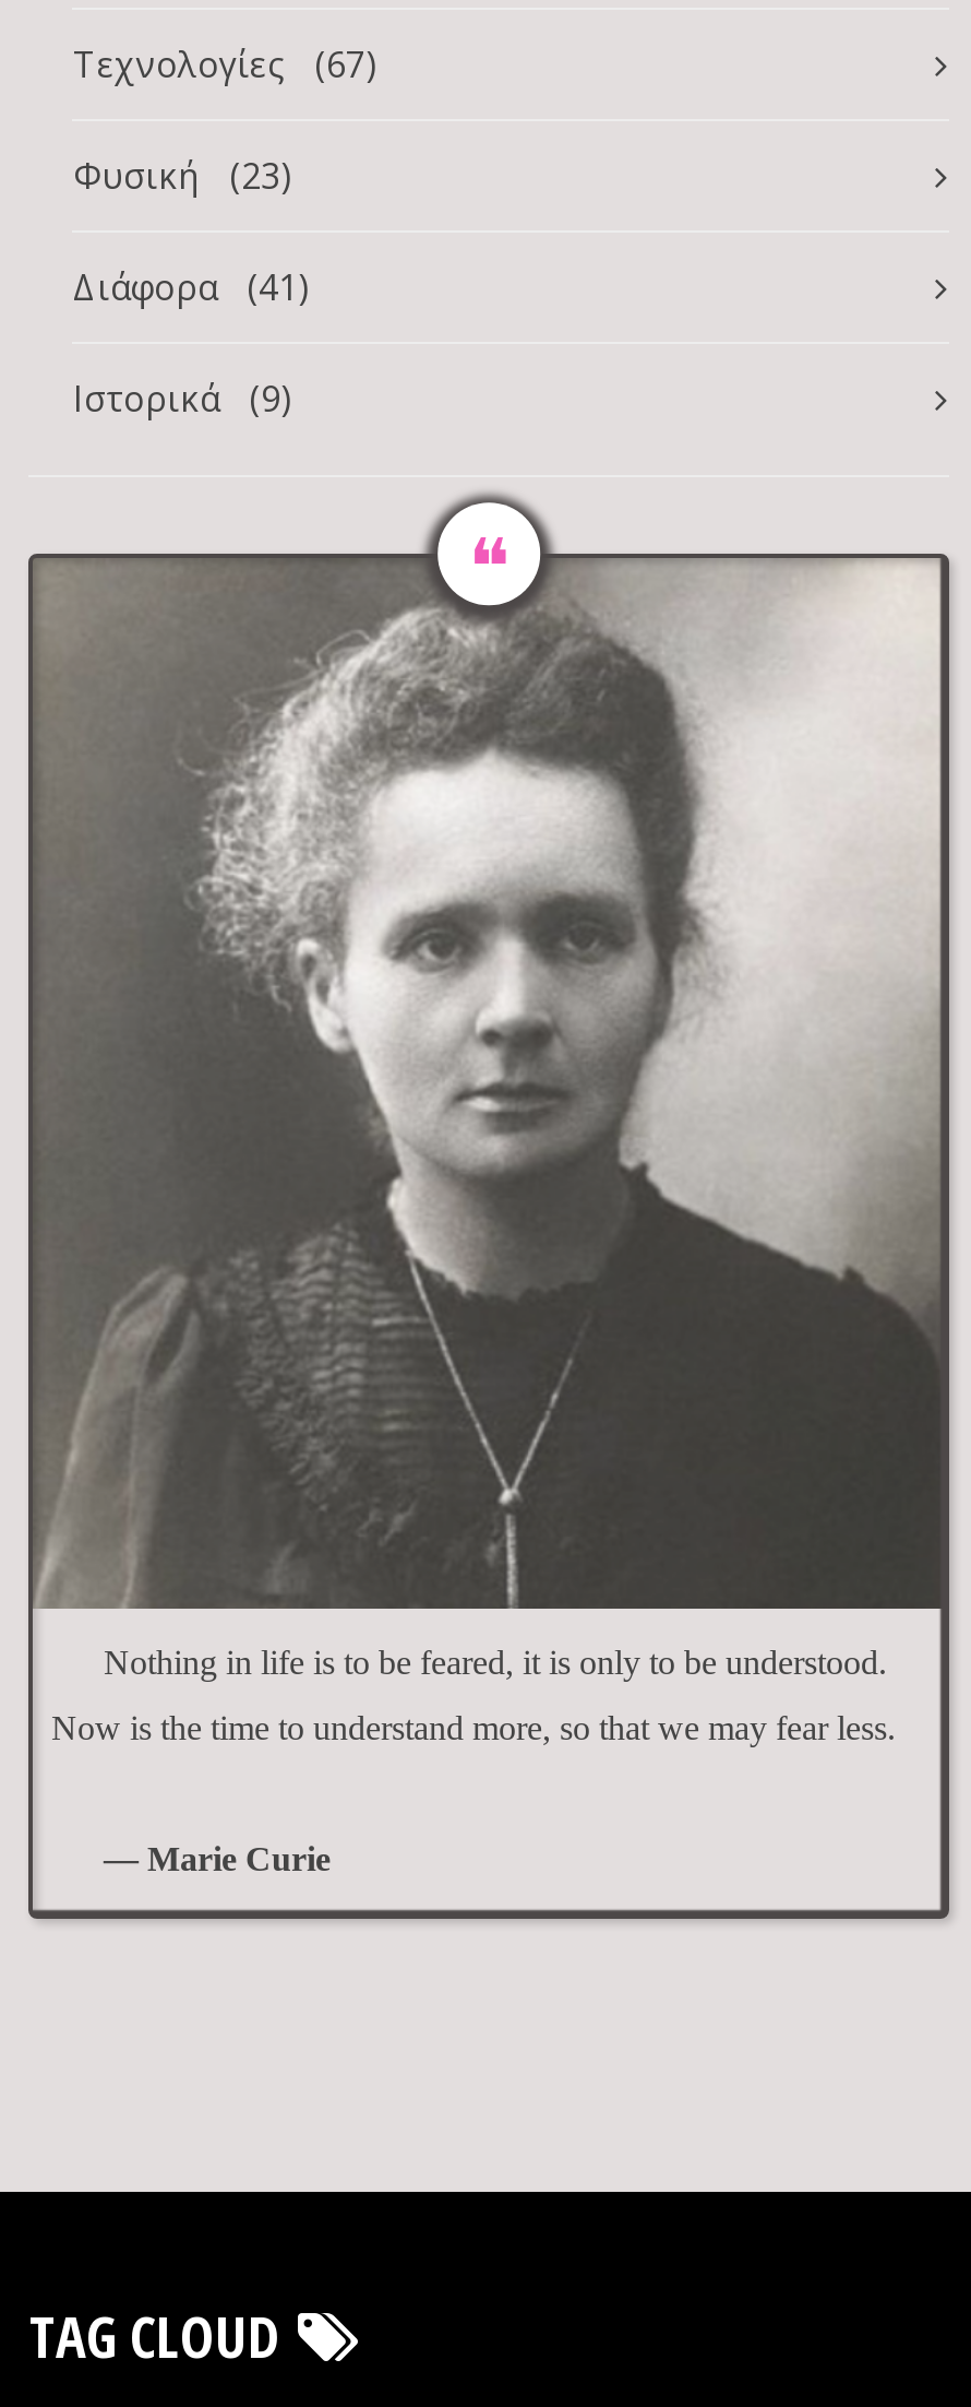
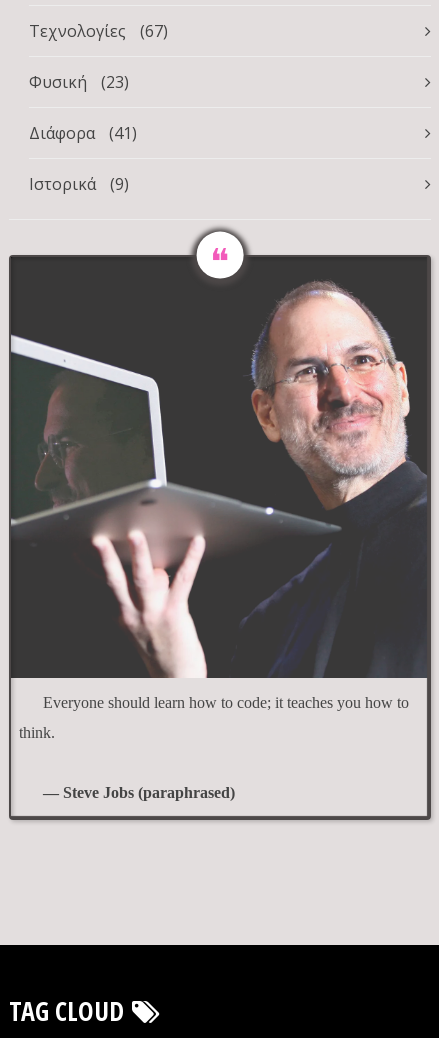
[33,554,943,1681] [image] | Nothing in life is to be feared, it is only to be understood. -> [11,256,427,711] [image] | Everyone should learn how to code; it teaches you how to
[51,1709,896,1746] Now is the time to understand more, so that we may fear less. -> [19,724,55,741] think.
[103,1840,330,1877] — Marie Curie -> [43,784,235,801] — Steve Jobs (paraphrased)

